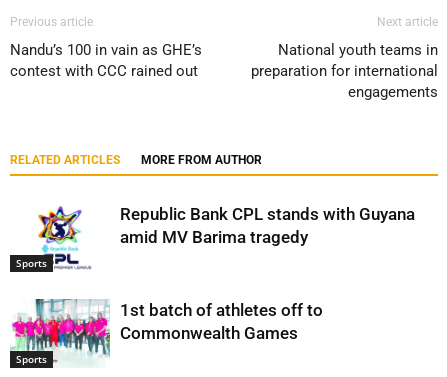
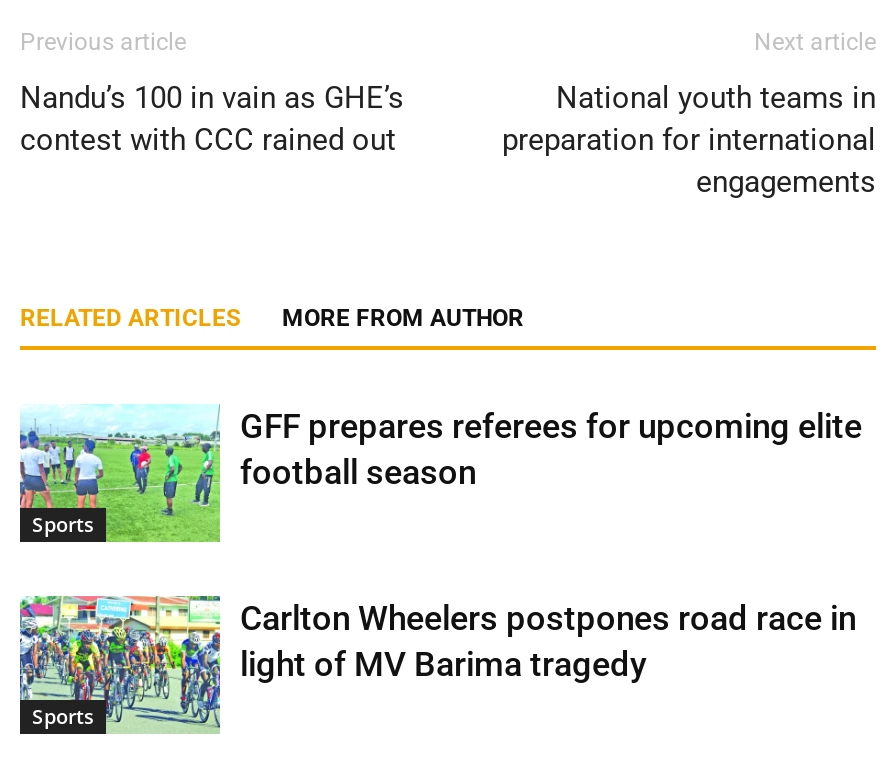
[10,204,415,272] [image] | Republic Bank CPL stands with Guyana | amid MV Barima tragedy -> [18,404,862,544] [image] | GFF prepares referees for upcoming elite | football season
[10,298,323,367] [image] | 1st batch of athletes off to | Commonwealth Games -> [18,594,856,736] [image] | Carlton Wheelers postpones road race in | light of MV Barima tragedy

